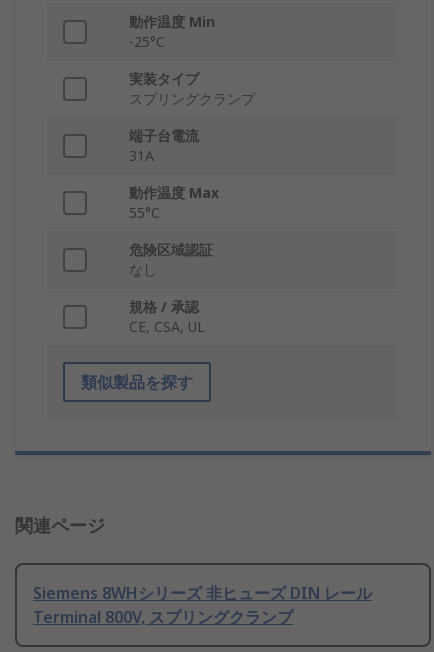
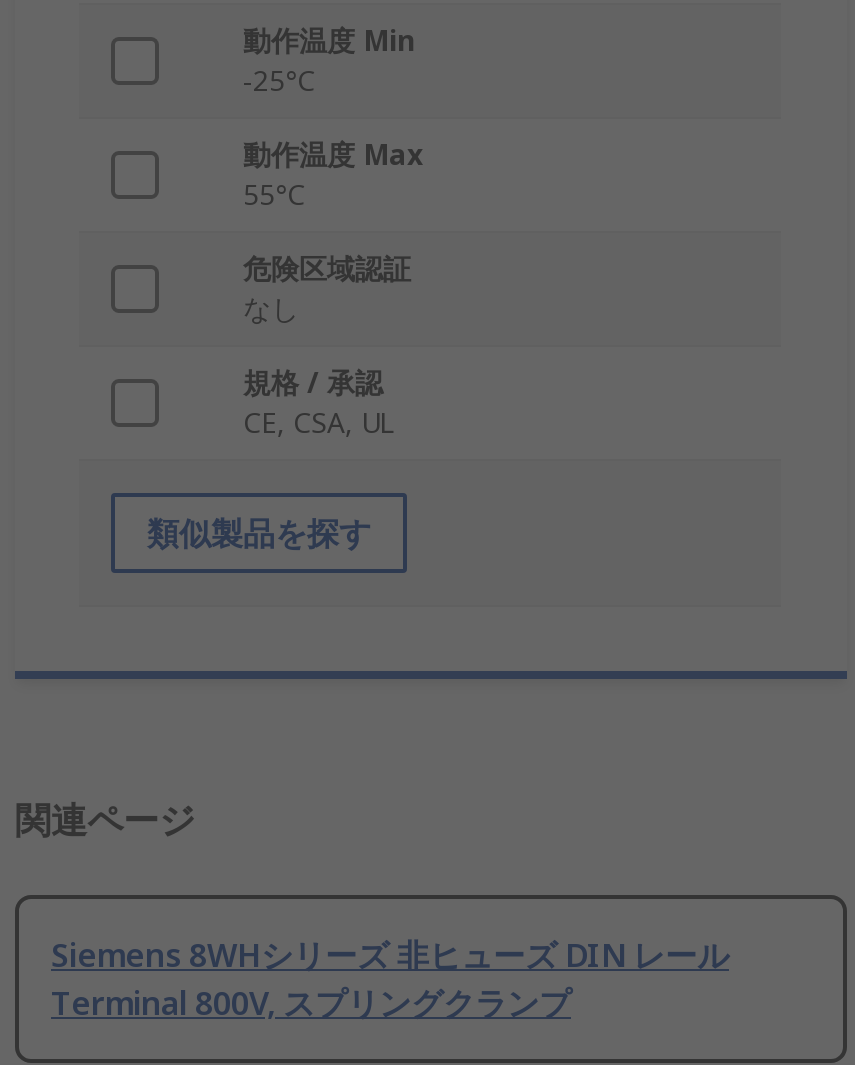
[129,69,255,165] 実装タイプ | スプリングクランプ | 端子台電流 | 31A -> none

